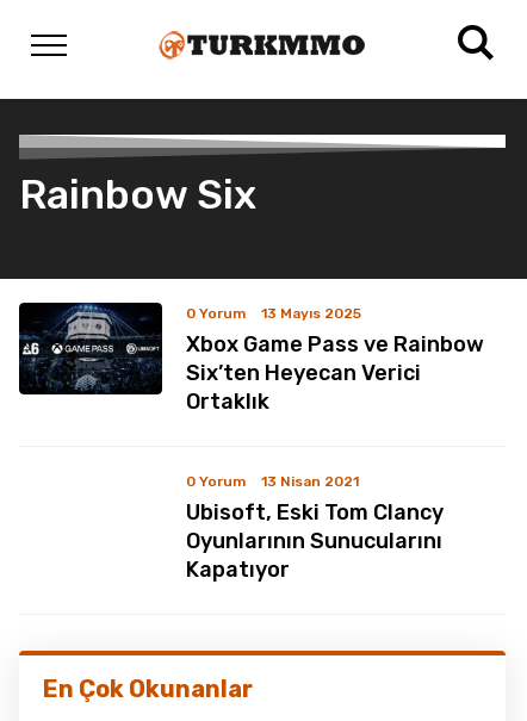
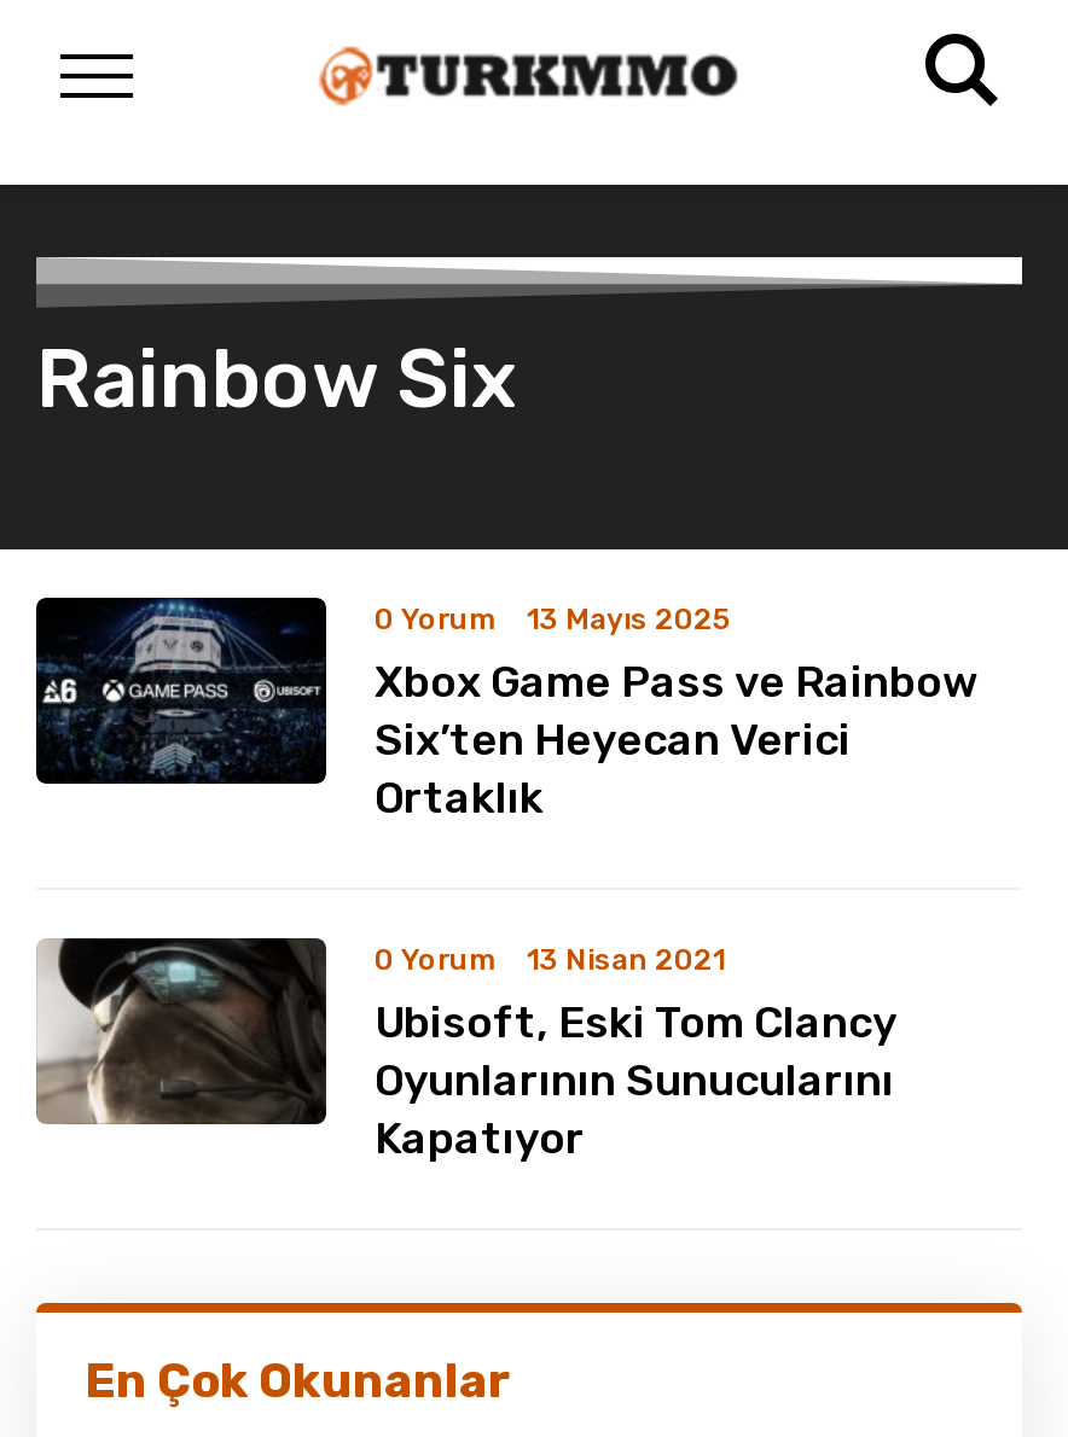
none -> [34,936,329,1127] [image]

